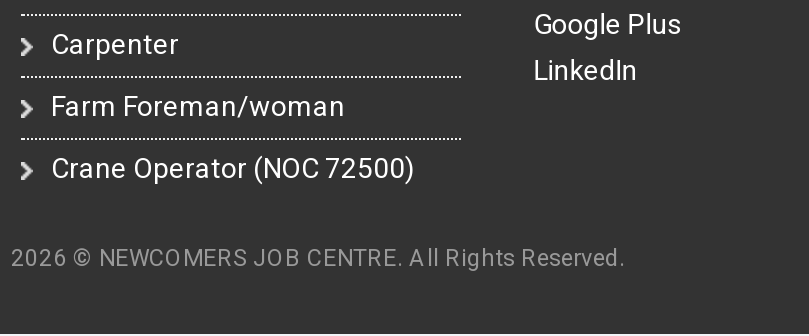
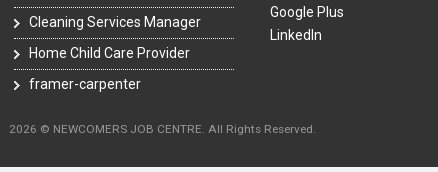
[51,27,179,59] Carpenter -> [29,14,201,30] Cleaning Services Manager
[51,89,345,121] Farm Foreman/woman -> [29,45,190,61] Home Child Care Provider
[51,151,415,183] Crane Operator (NOC 72500) -> [29,76,141,92] framer-carpenter

